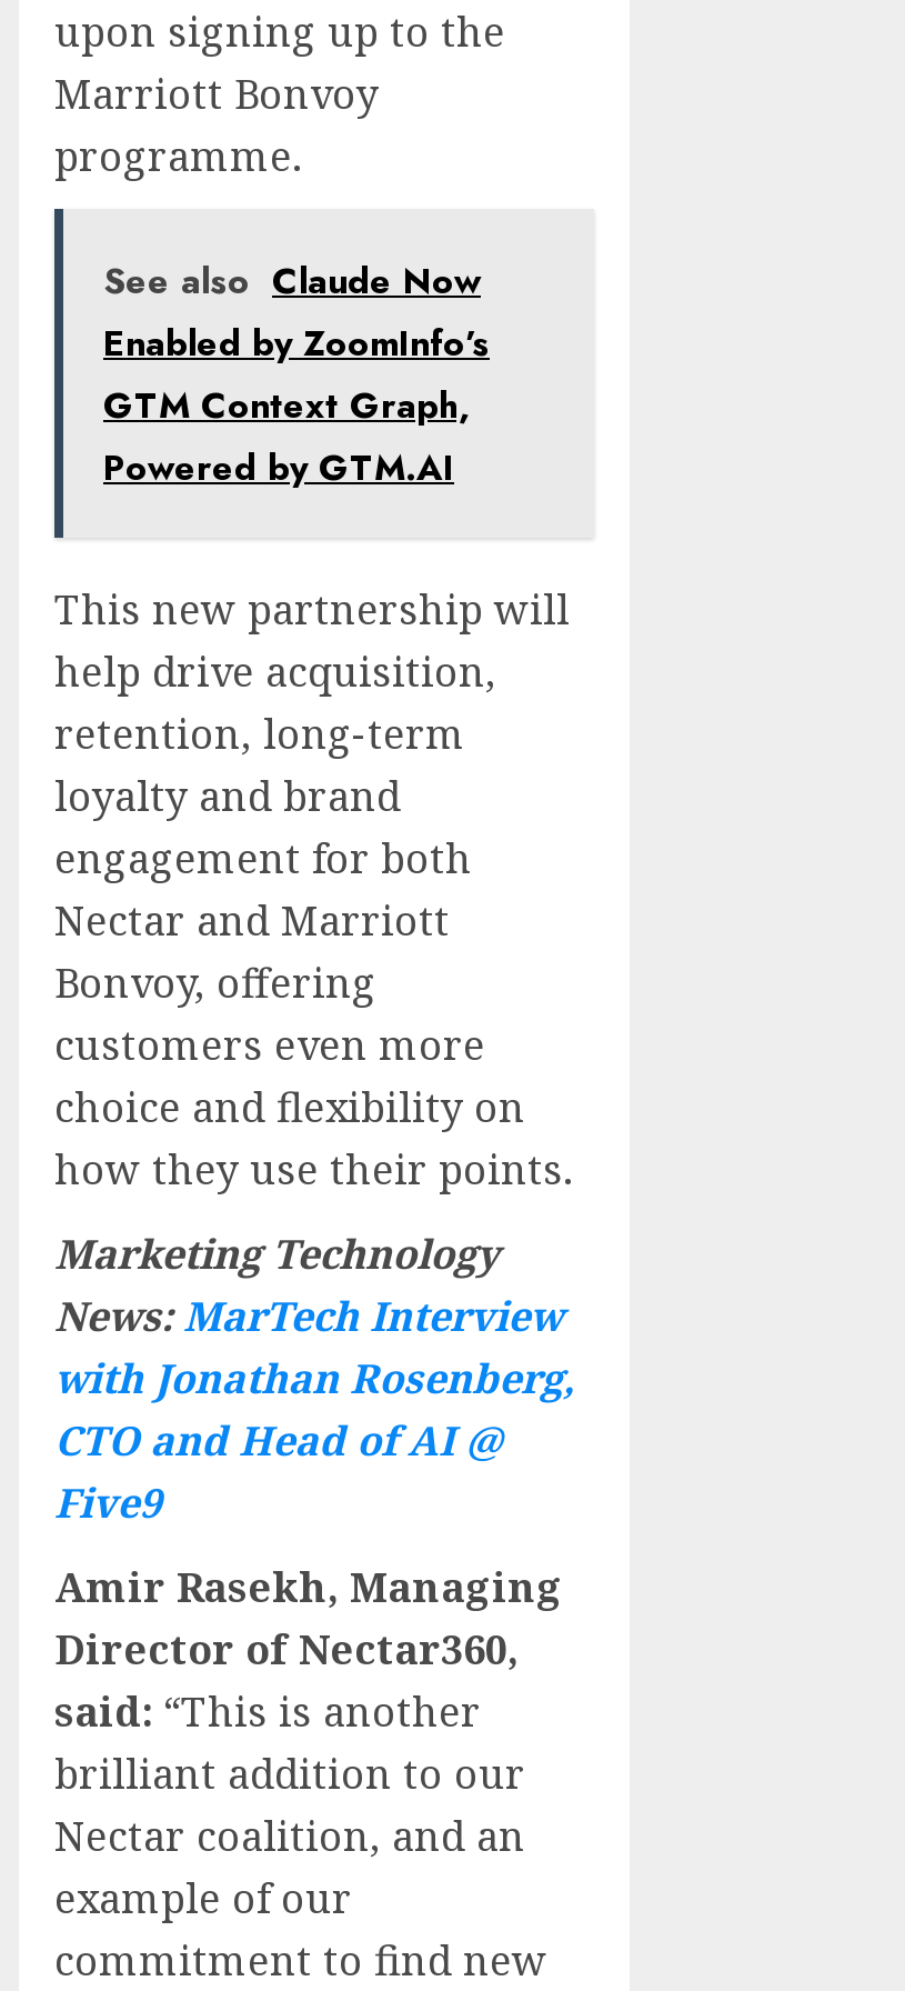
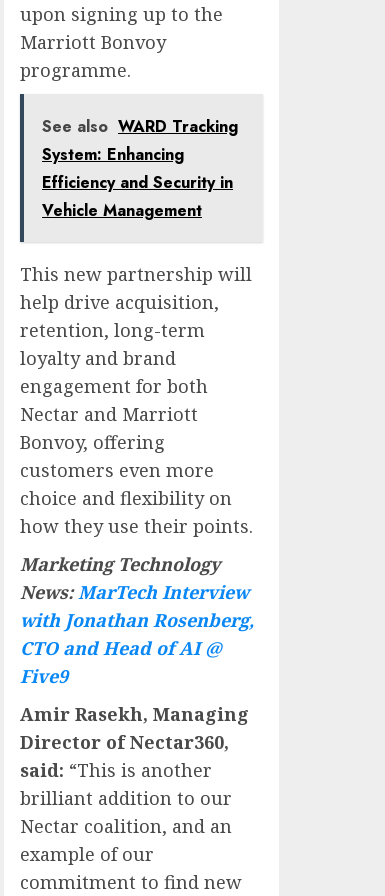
[103,255,490,493] See also Claude Now | Enabled by ZoomInfo’s | GTM Context Graph, | Powered by GTM.AI -> [42,115,238,222] See also WARD Tracking | System: Enhancing | Efficiency and Security in | Vehicle Management

